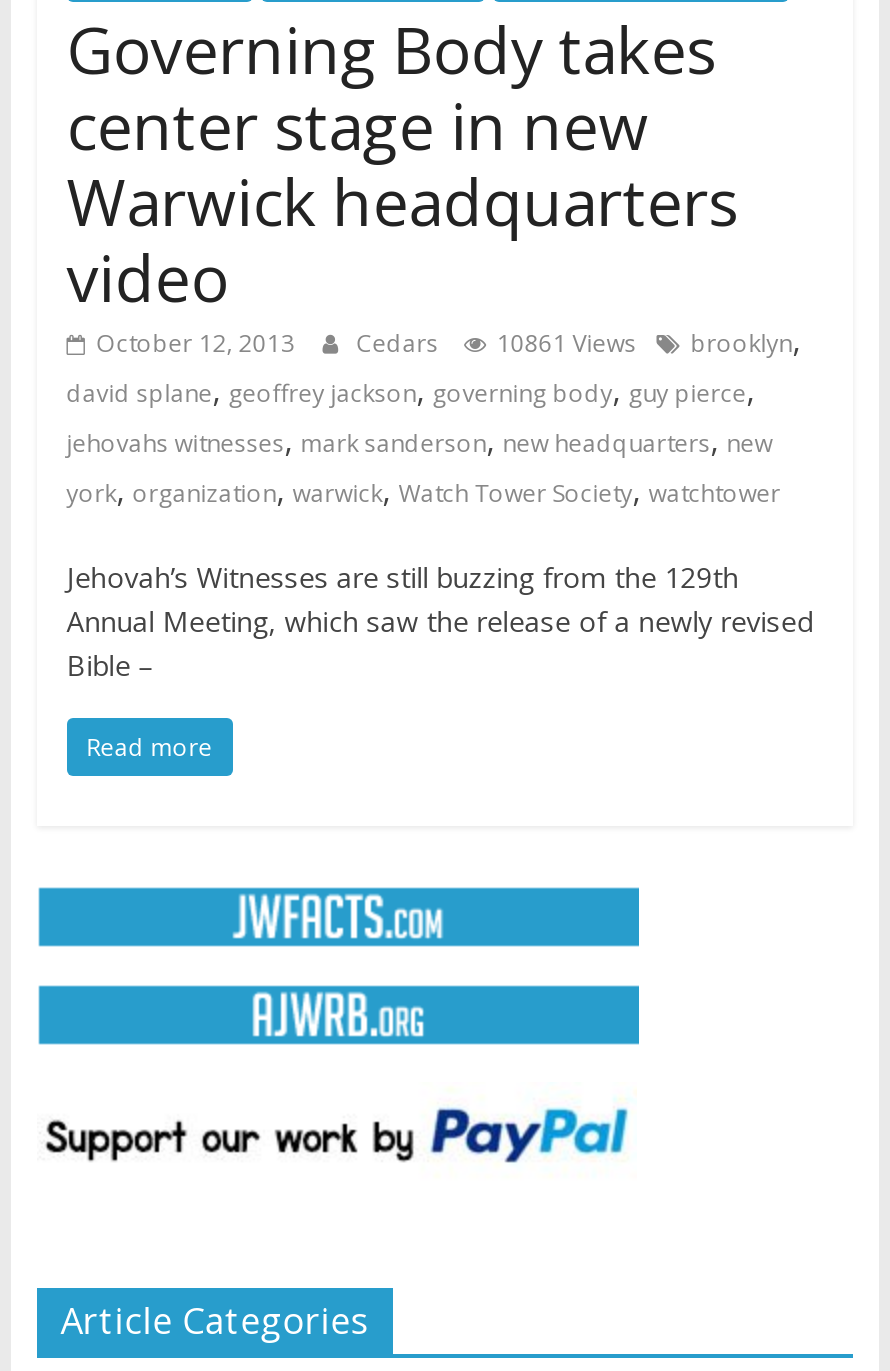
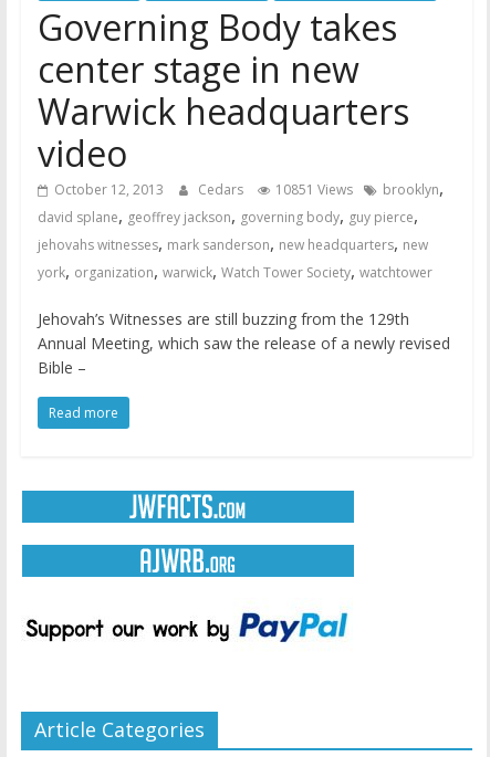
[97,318,801,362] October 12, 2013 Cedars 10861 Views brooklyn, -> [54,176,443,200] October 12, 2013 Cedars 10851 Views brooklyn,

